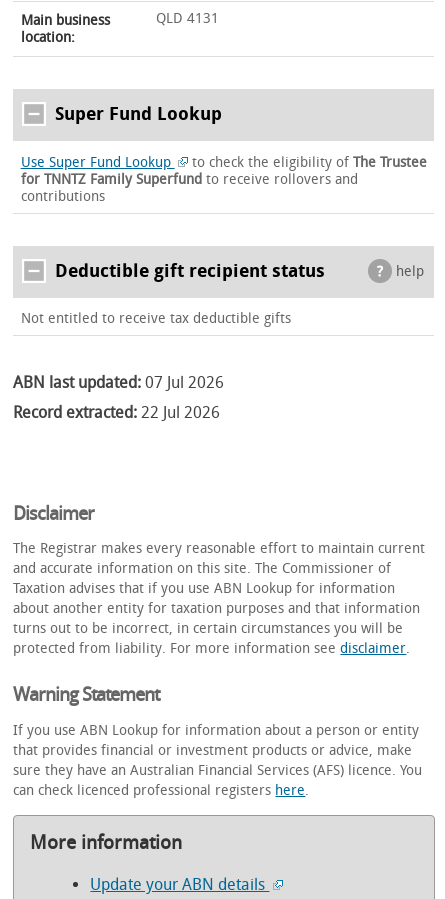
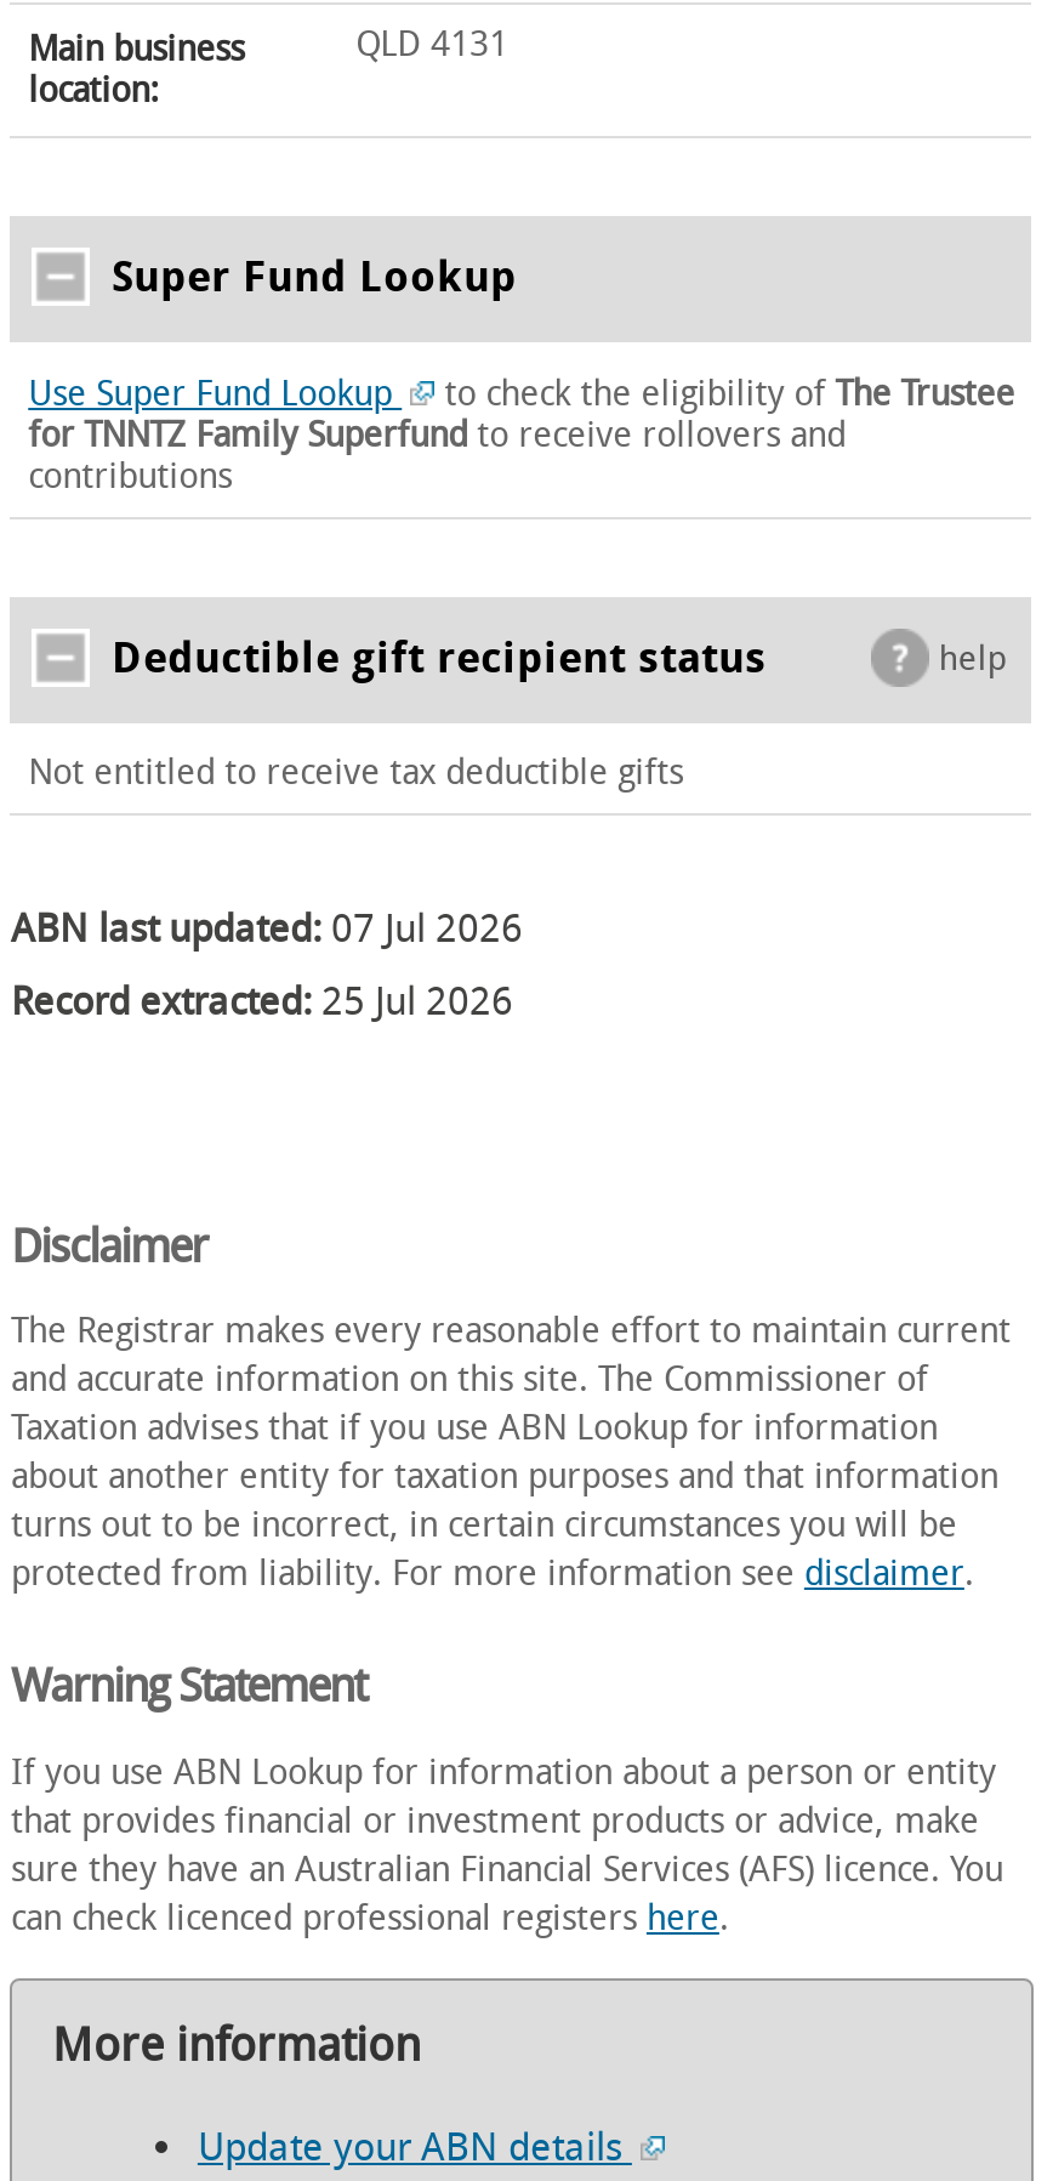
[13,403,220,422] Record extracted: 22 Jul 2026 -> [11,979,513,1025] Record extracted: 25 Jul 2026

